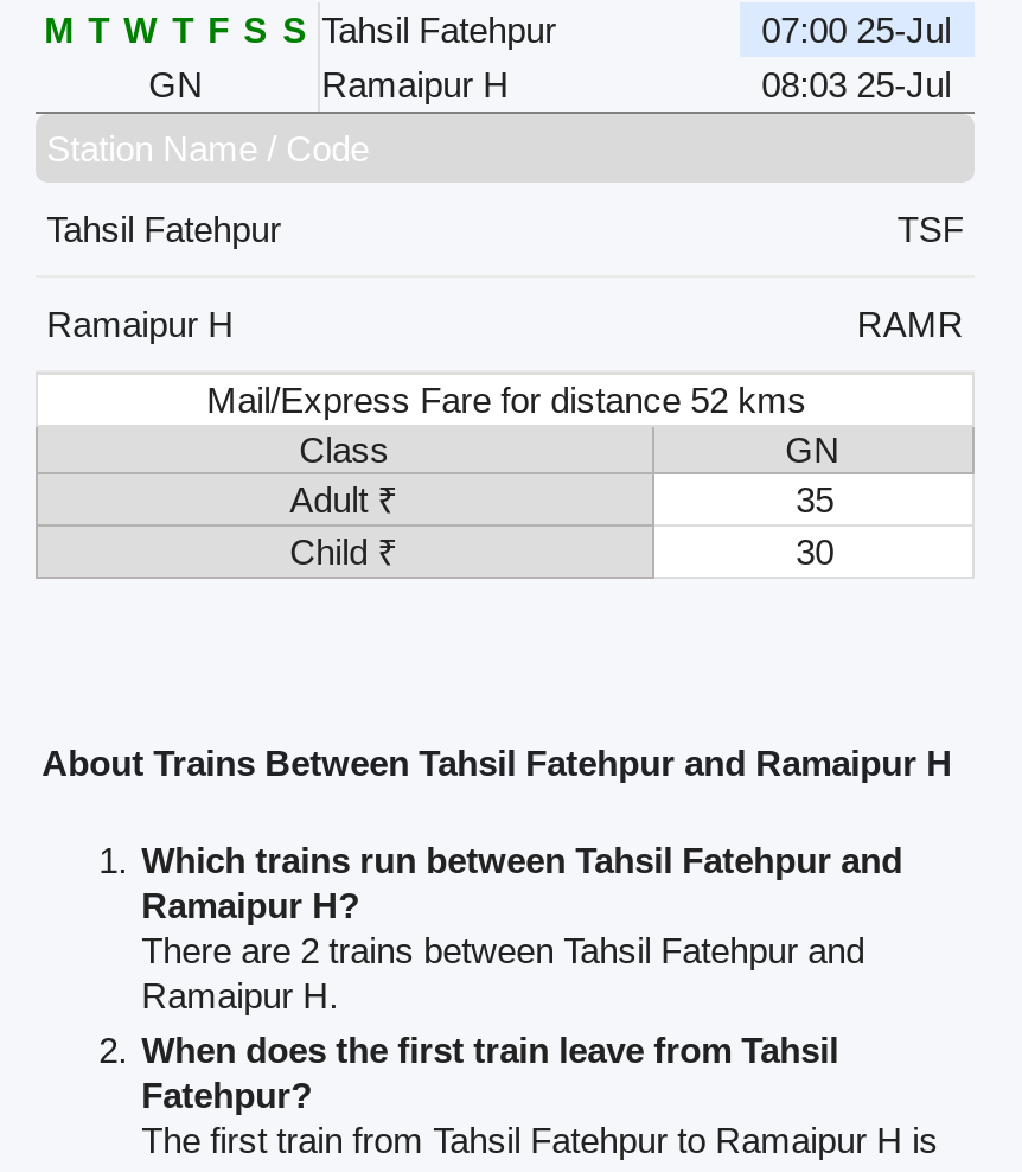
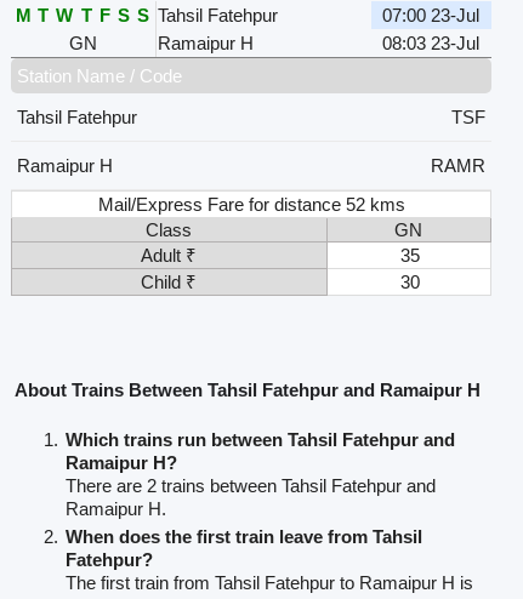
[762,9,951,49] 07:00 25-Jul -> [382,4,480,25] 07:00 23-Jul
[762,63,951,104] 08:03 25-Jul -> [382,32,480,53] 08:03 23-Jul

